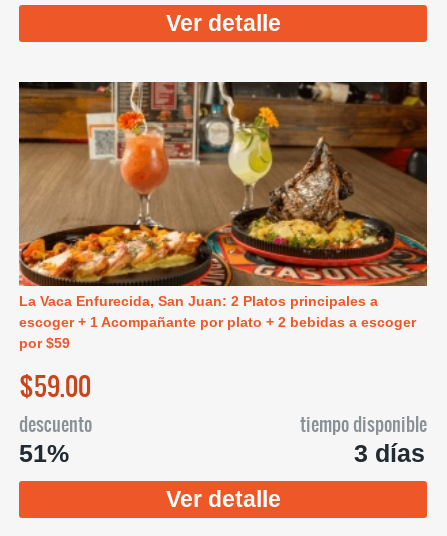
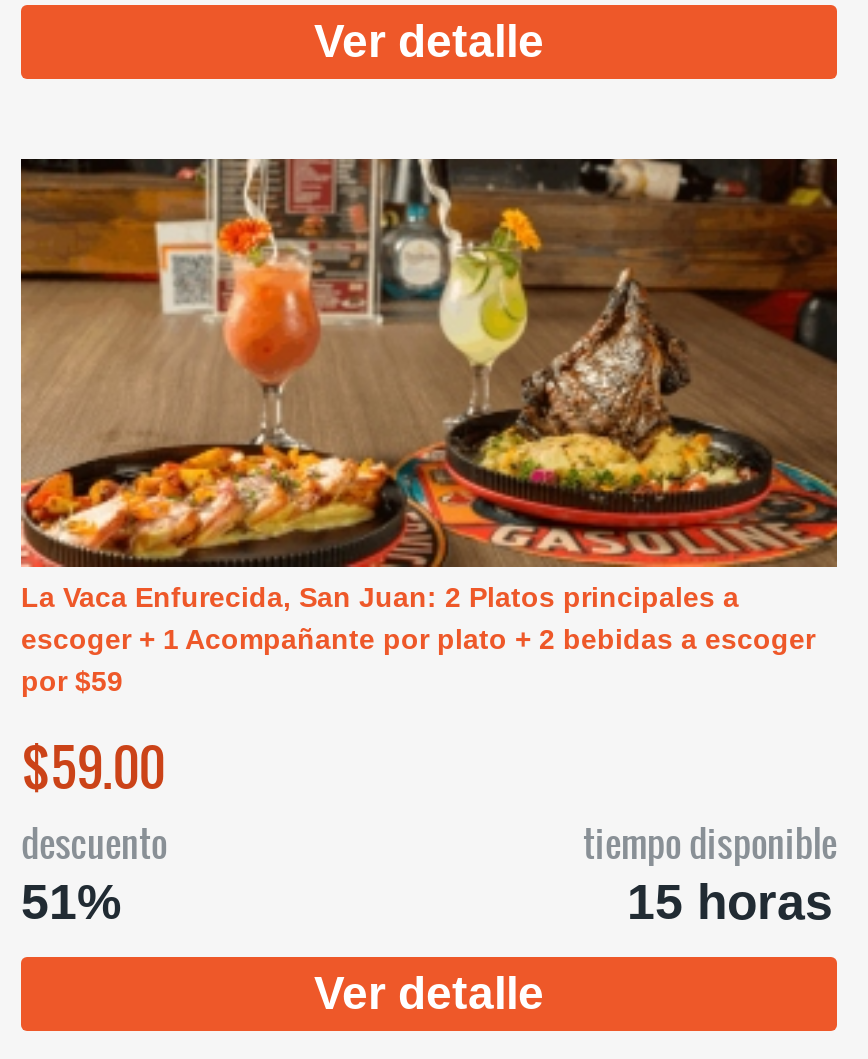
[354,439,425,467] 3 días -> [627,874,833,930] 15 horas

